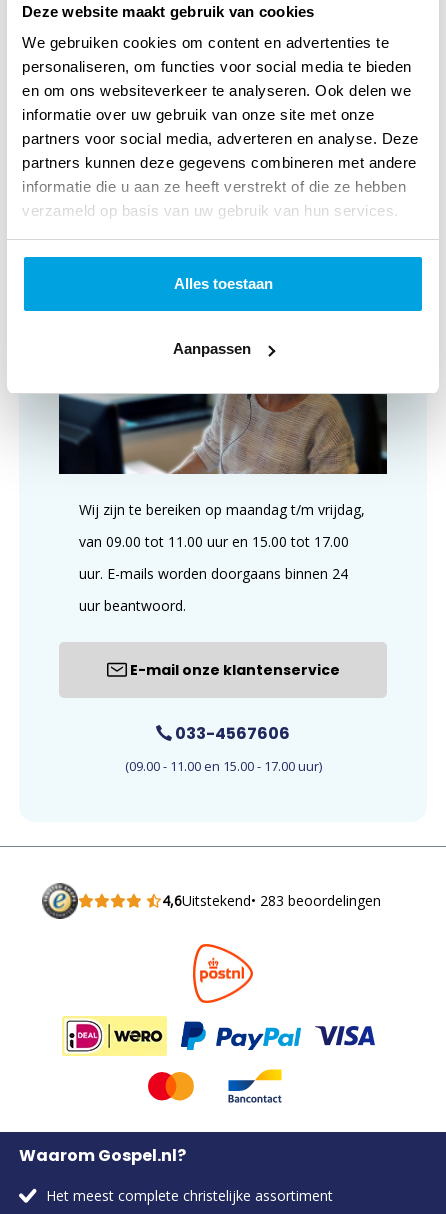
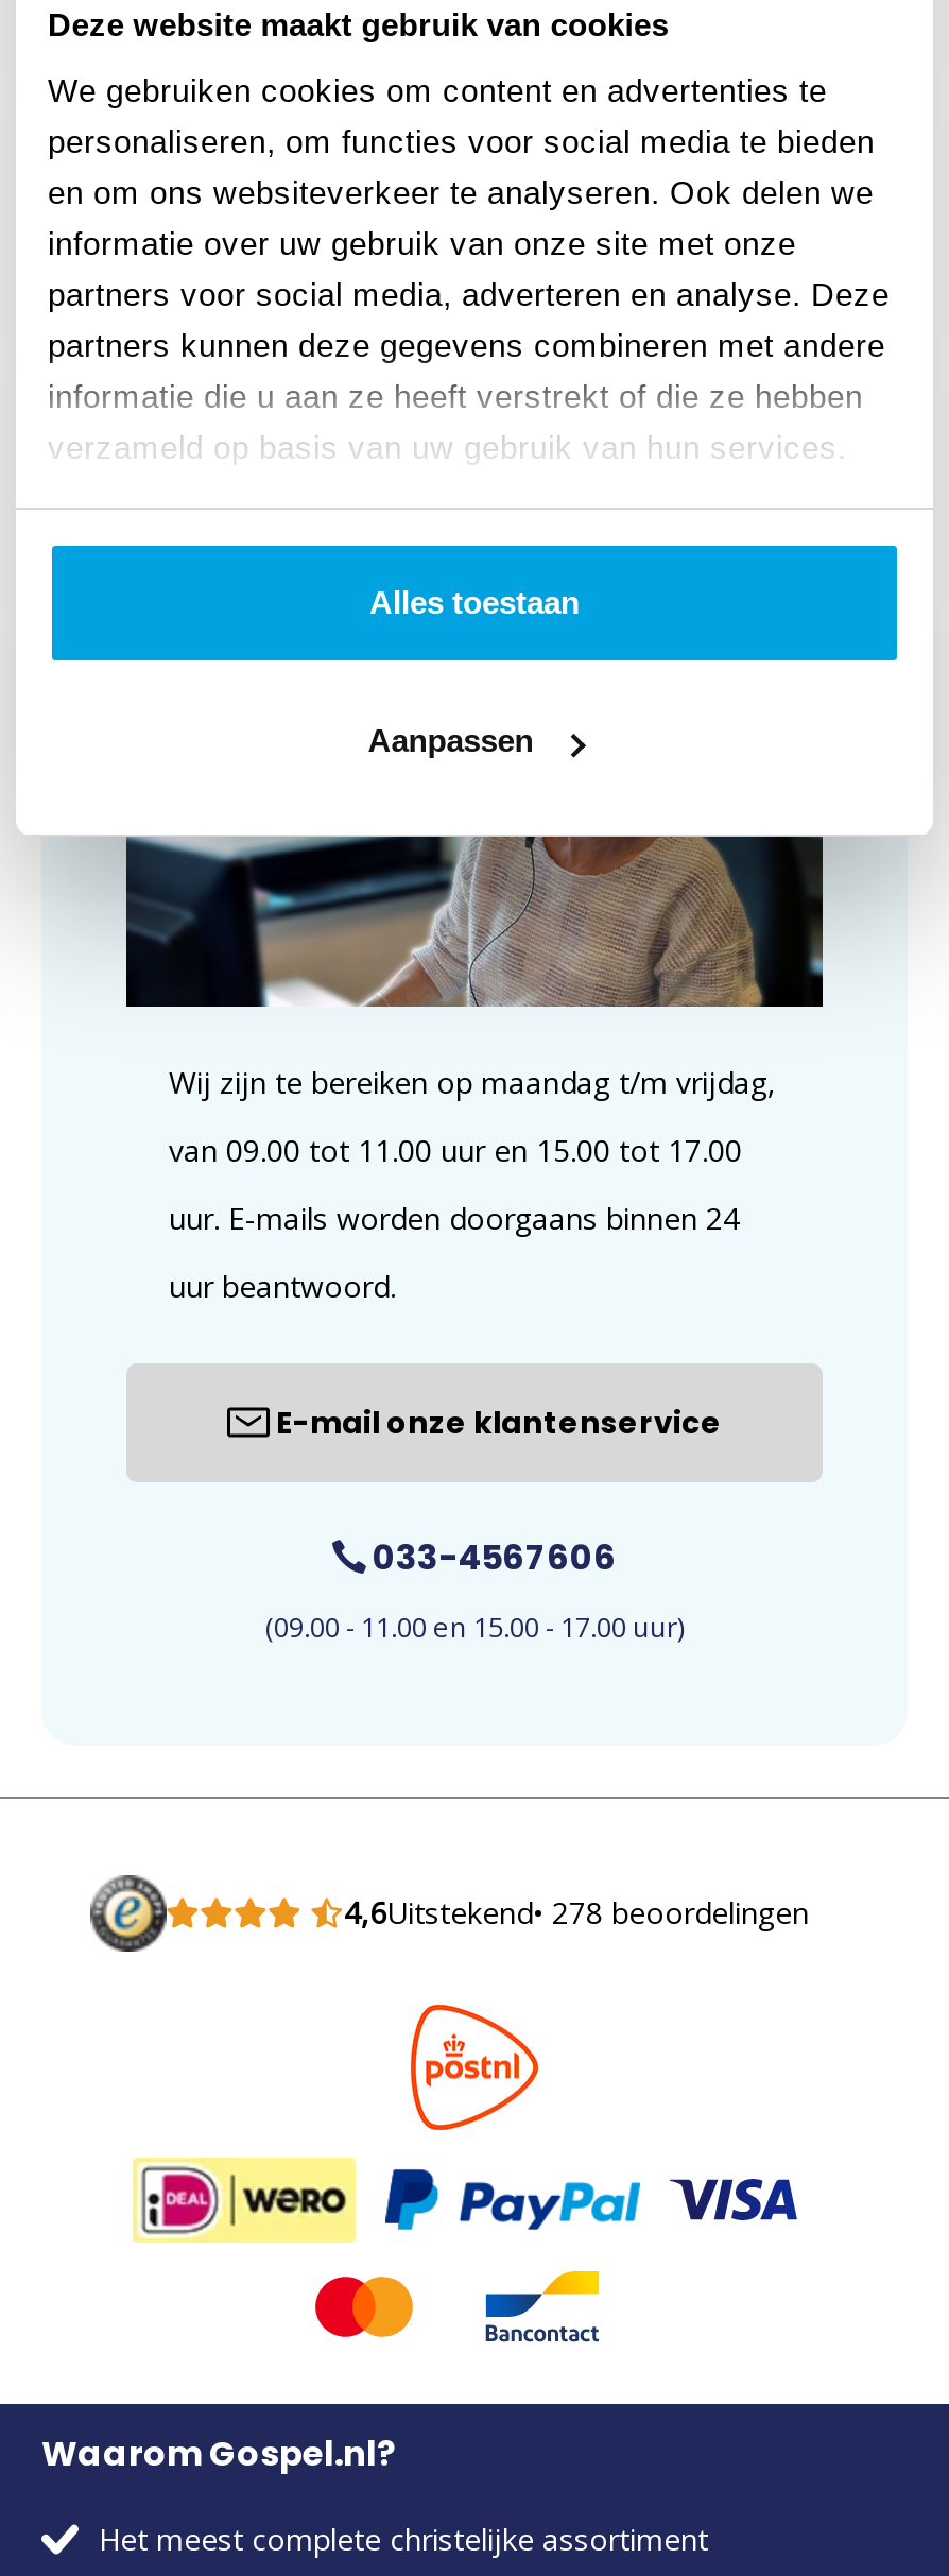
[161,891,380,910] 4,6Uitstekend • 283 beoordelingen -> [344,1892,809,1933] 4,6Uitstekend • 278 beoordelingen

